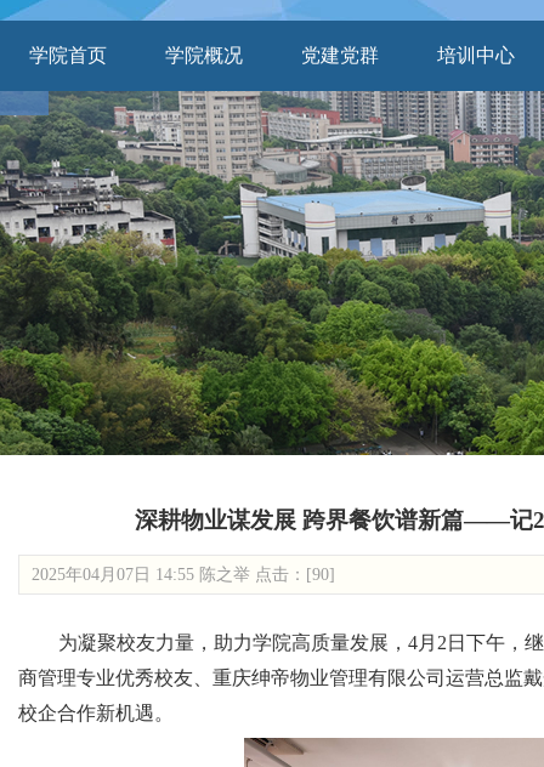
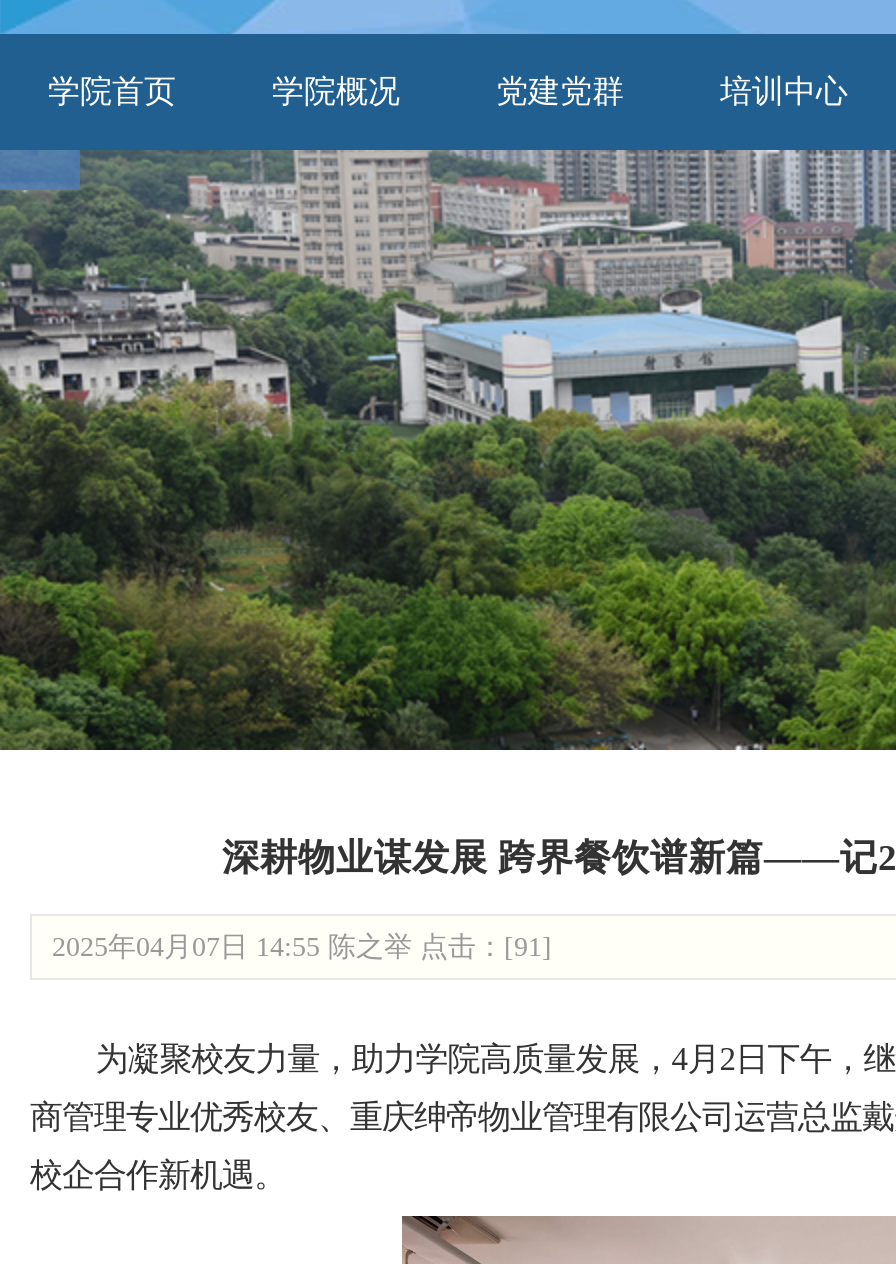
[32,566,335,584] 2025年04月07日 14:55 陈之举 点击：[90] -> [52,932,552,962] 2025年04月07日 14:55 陈之举 点击：[91]

